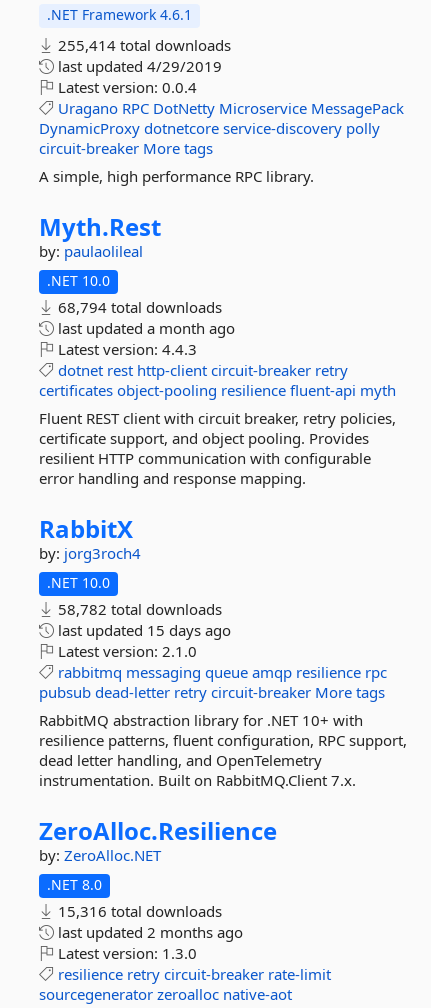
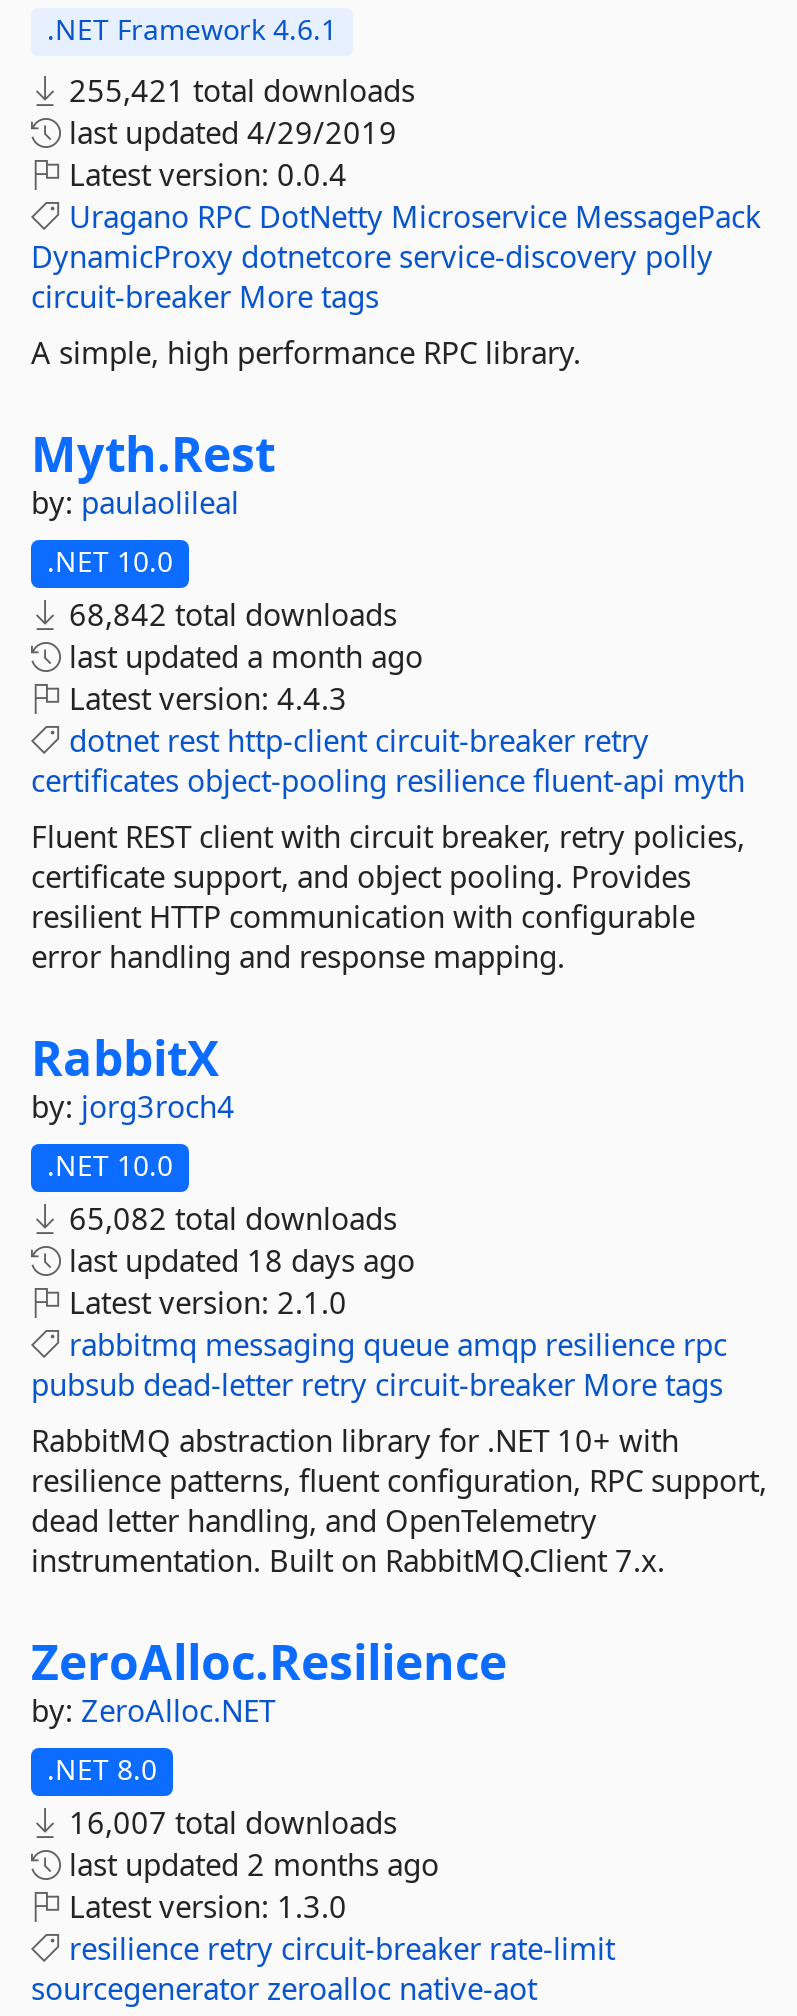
[54,35,231,55] 255,414 total downloads -> [61,70,415,110] 255,421 total downloads
[54,297,222,317] 68,794 total downloads -> [61,594,397,634] 68,842 total downloads
[54,599,222,619] 58,782 total downloads -> [61,1198,397,1238] 65,082 total downloads
[54,620,231,640] last updated 15 days ago -> [61,1240,415,1280] last updated 18 days ago
[54,901,222,921] 15,316 total downloads -> [61,1802,397,1842] 16,007 total downloads

